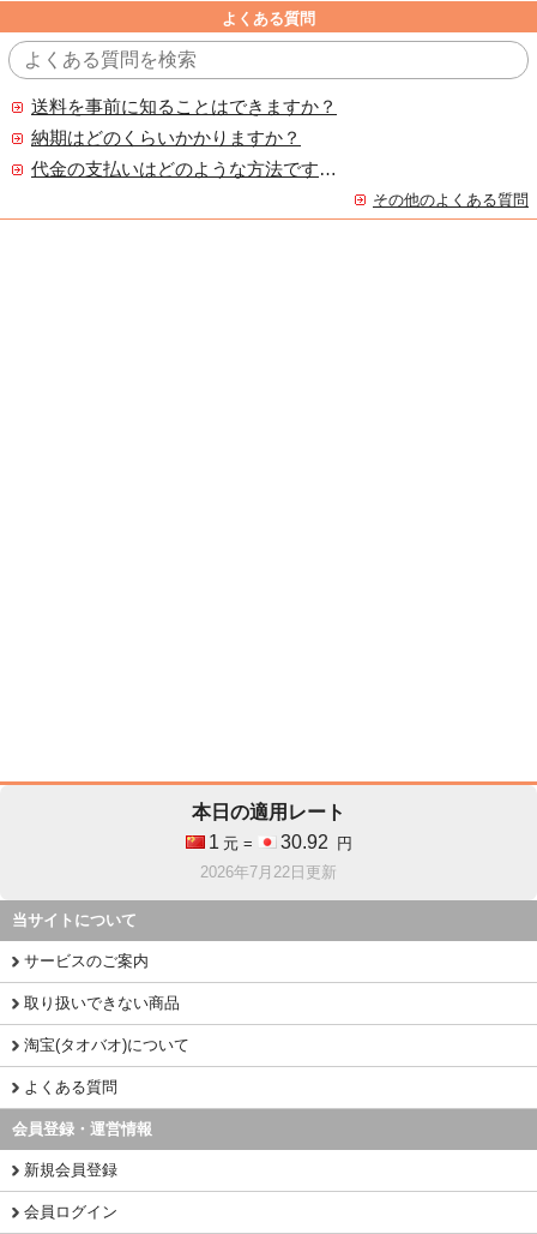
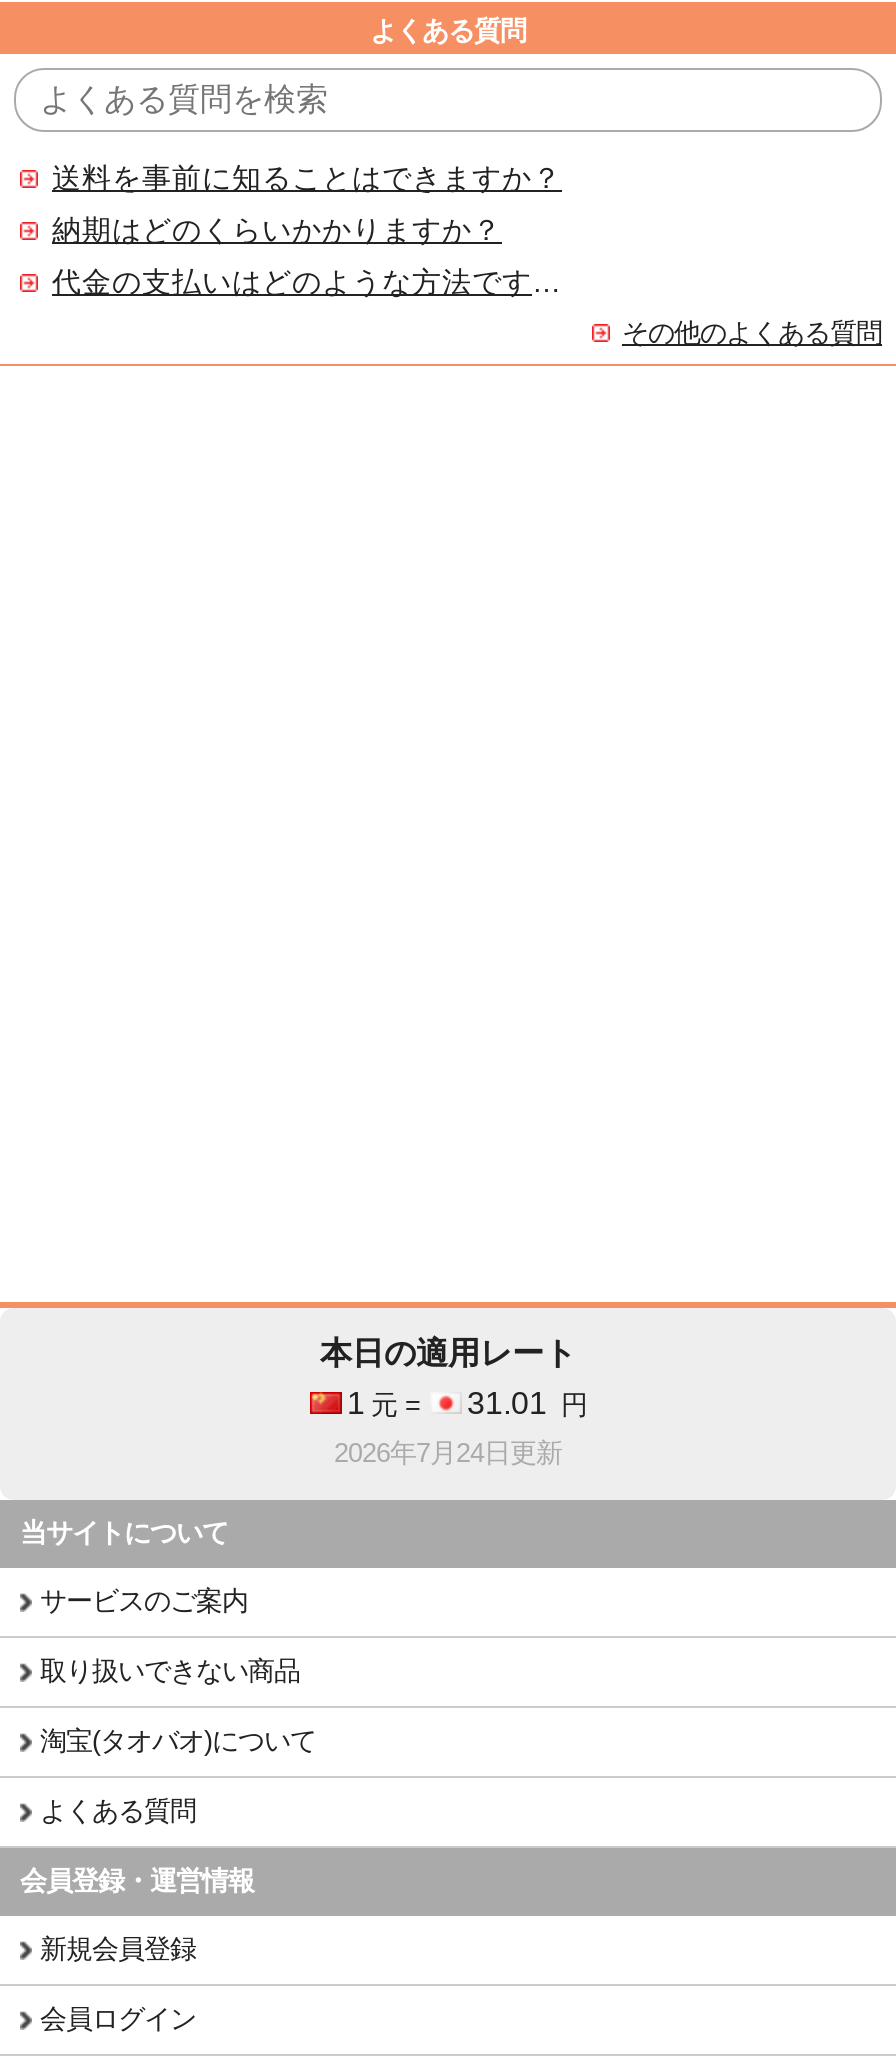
[208,832,352,852] 1 元 = 30.92 円 -> [347,1386,587,1420] 1 元 = 31.01 円
[200,863,337,881] 2026年7月22日更新 -> [334,1438,562,1468] 2026年7月24日更新

